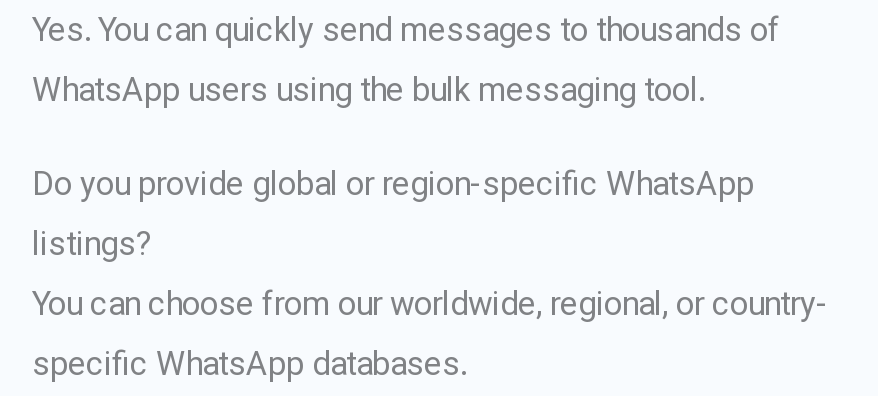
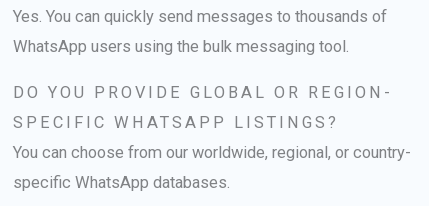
[32,164,754,202] Do you provide global or region-specific WhatsApp -> [13,83,393,102] DO YOU PROVIDE GLOBAL OR REGION-
[32,224,152,262] listings? -> [13,113,339,132] SPECIFIC WHATSAPP LISTINGS?

